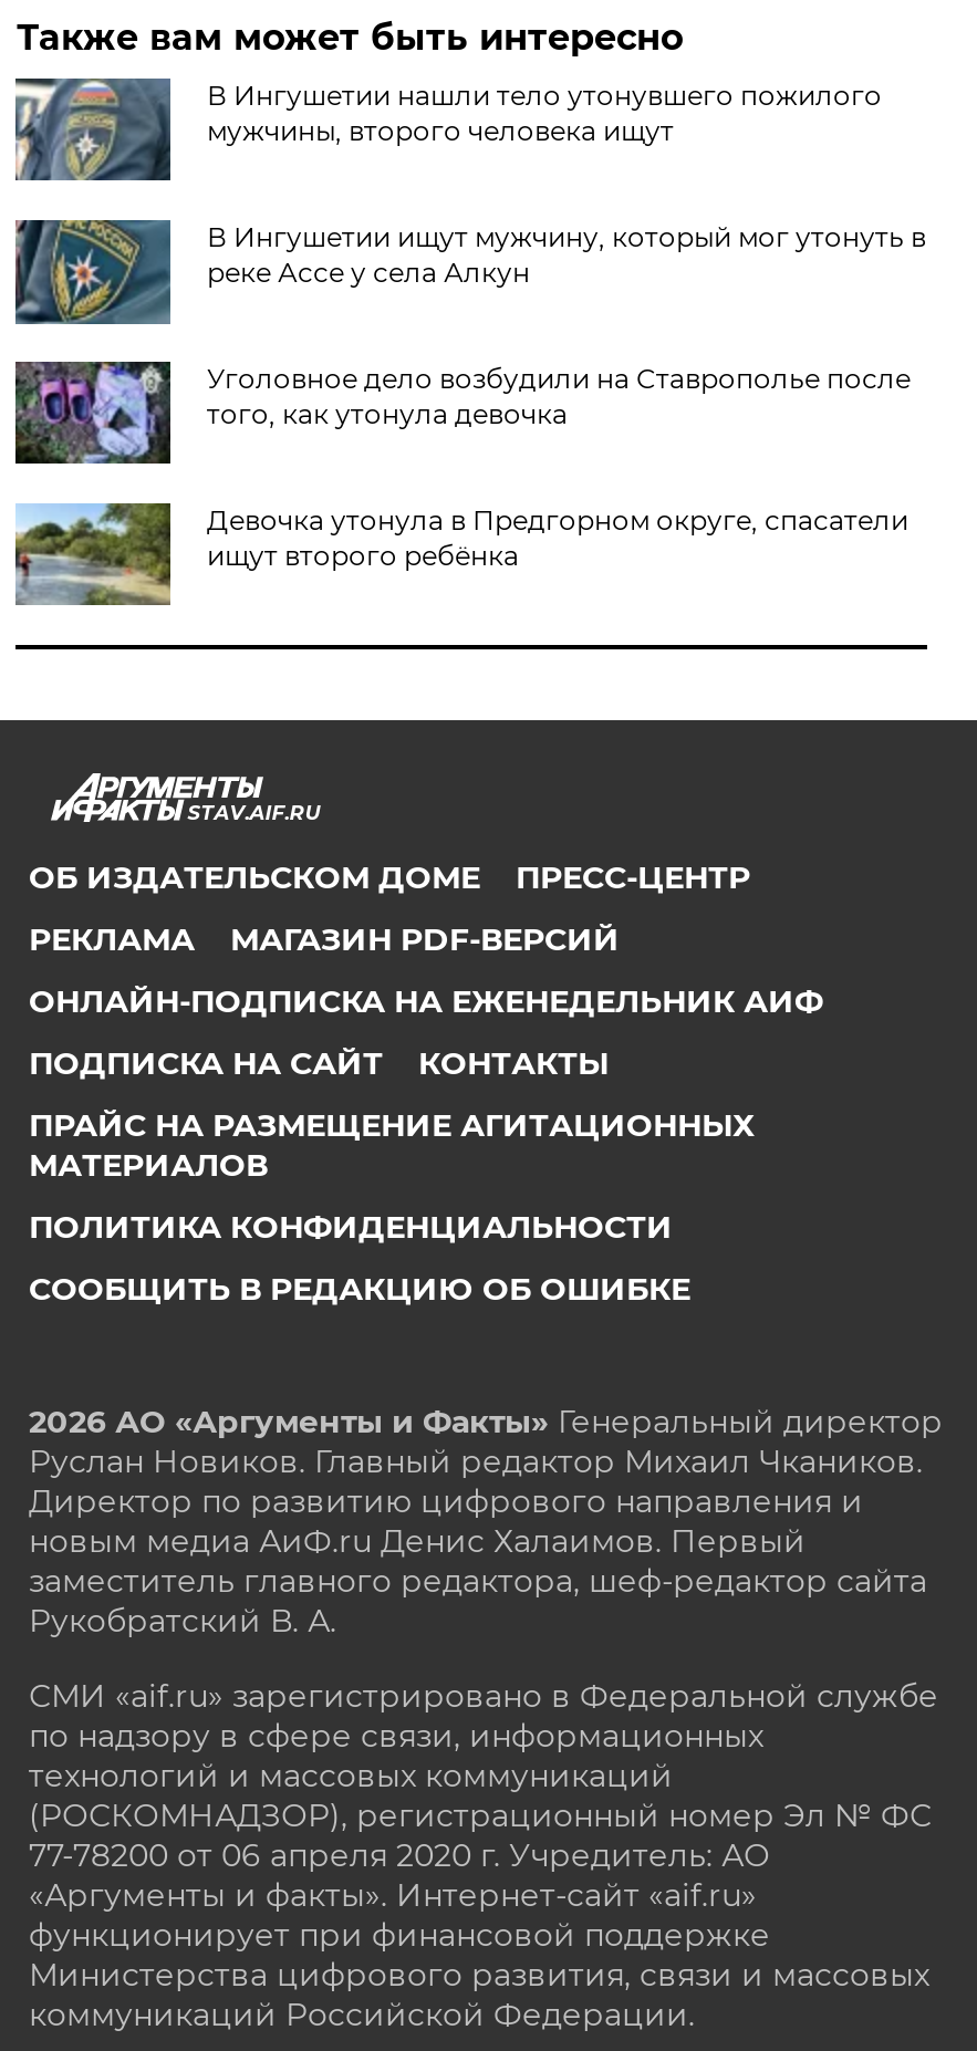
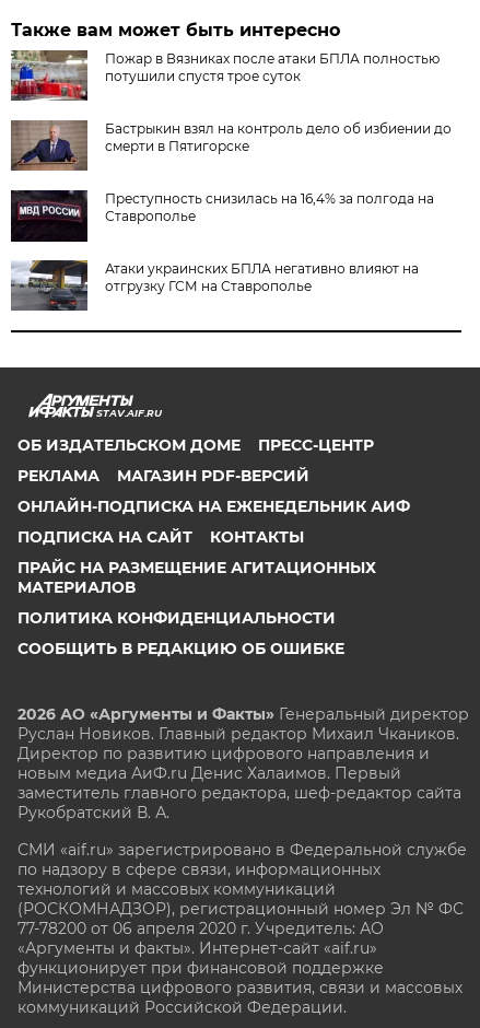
[15,76,882,183] [image] | В Ингушетии нашли тело утонувшего пожилого | мужчины, второго человека ищут -> [11,49,440,102] [image] | Пожар в Вязниках после атаки БПЛА полностью | потушили спустя трое суток
[15,218,926,326] [image] | В Ингушетии ищут мужчину, который мог утонуть в | реке Ассе у села Алкун -> [11,119,452,172] [image] | Бастрыкин взял на контроль дело об избиении до | смерти в Пятигорске
[15,360,910,466] [image] | Уголовное дело возбудили на Ставрополье после | того, как утонула девочка -> [11,189,435,243] [image] | Преступность снизилась на 16,4% за полгода на | Ставрополье
[15,501,908,605] [image] | Девочка утонула в Предгорном округе, спасатели | ищут второго ребёнка -> [11,259,419,311] [image] | Атаки украинских БПЛА негативно влияют на | отгрузку ГСМ на Ставрополье

